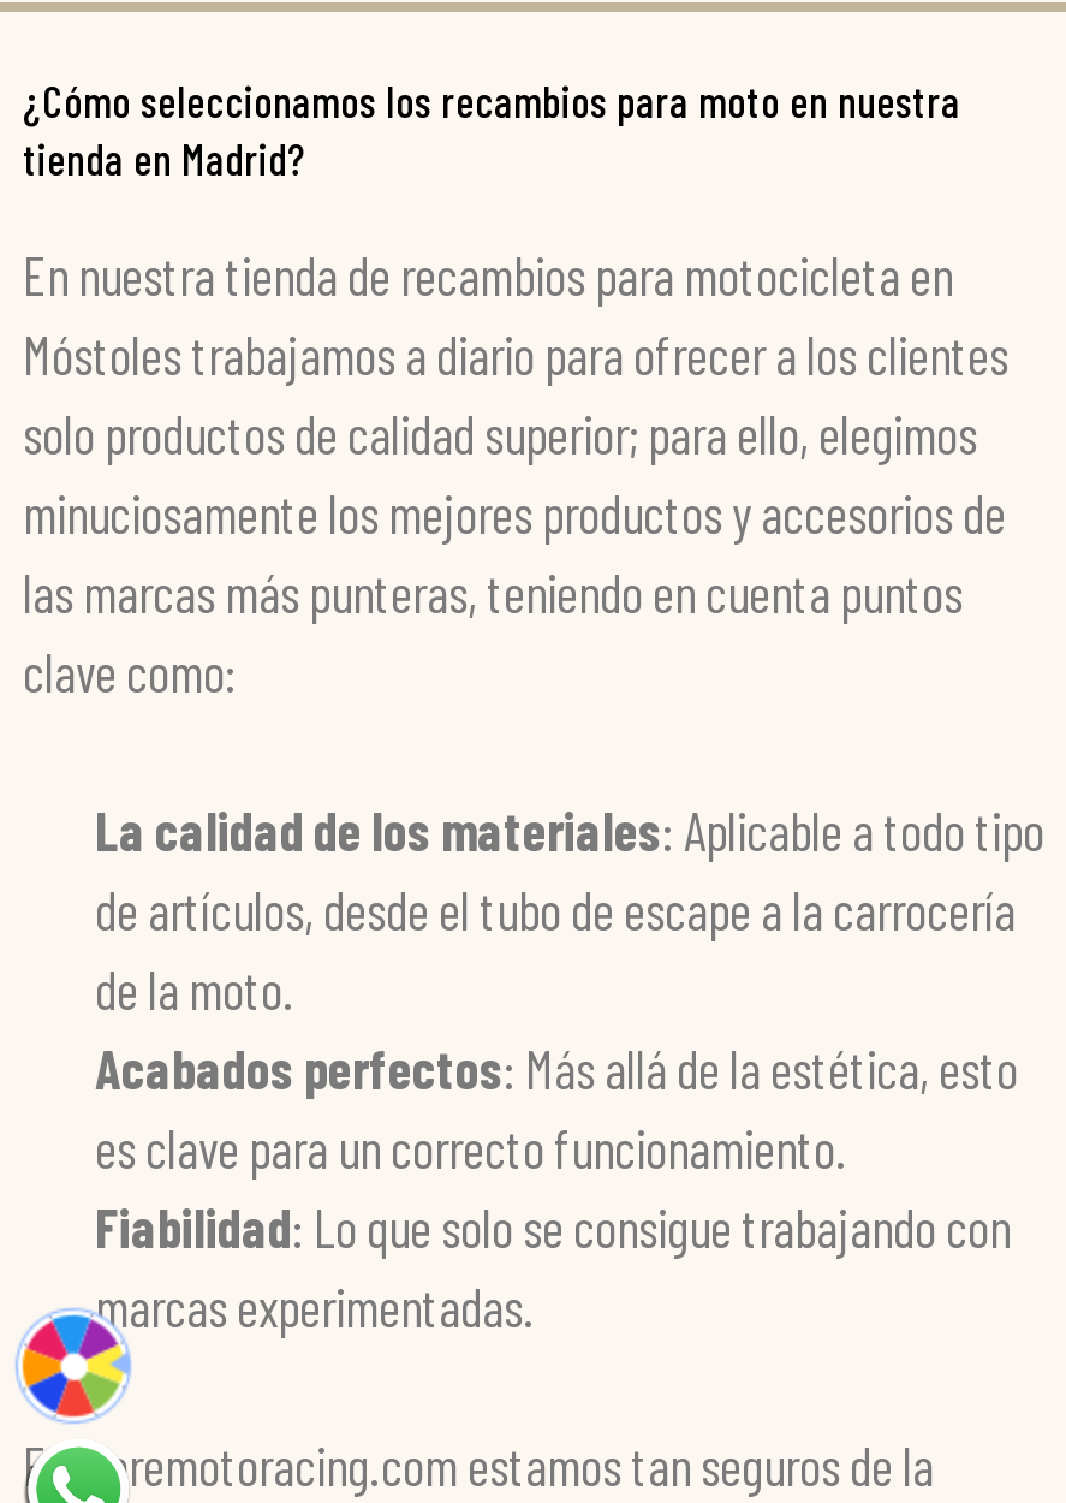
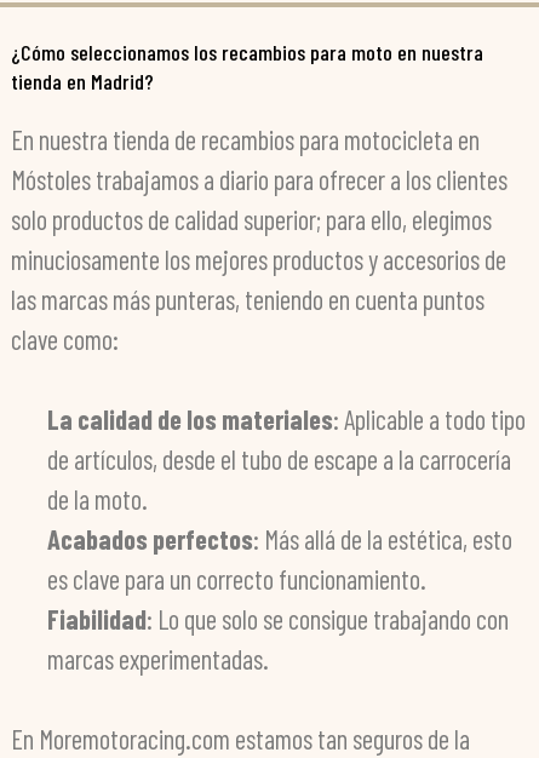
[13,1306,133,1426] [image] -> none

